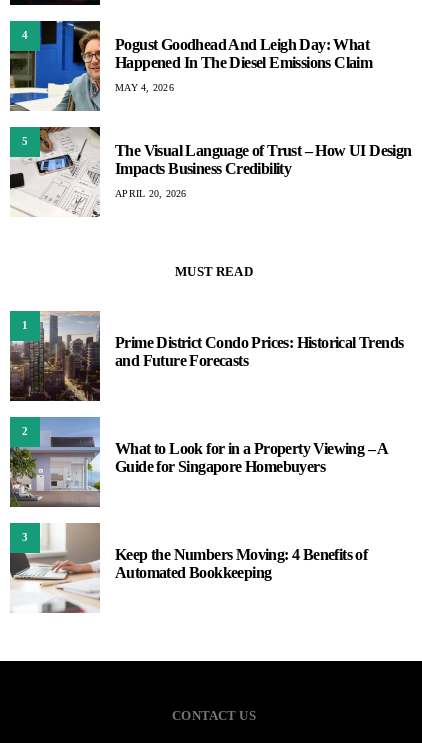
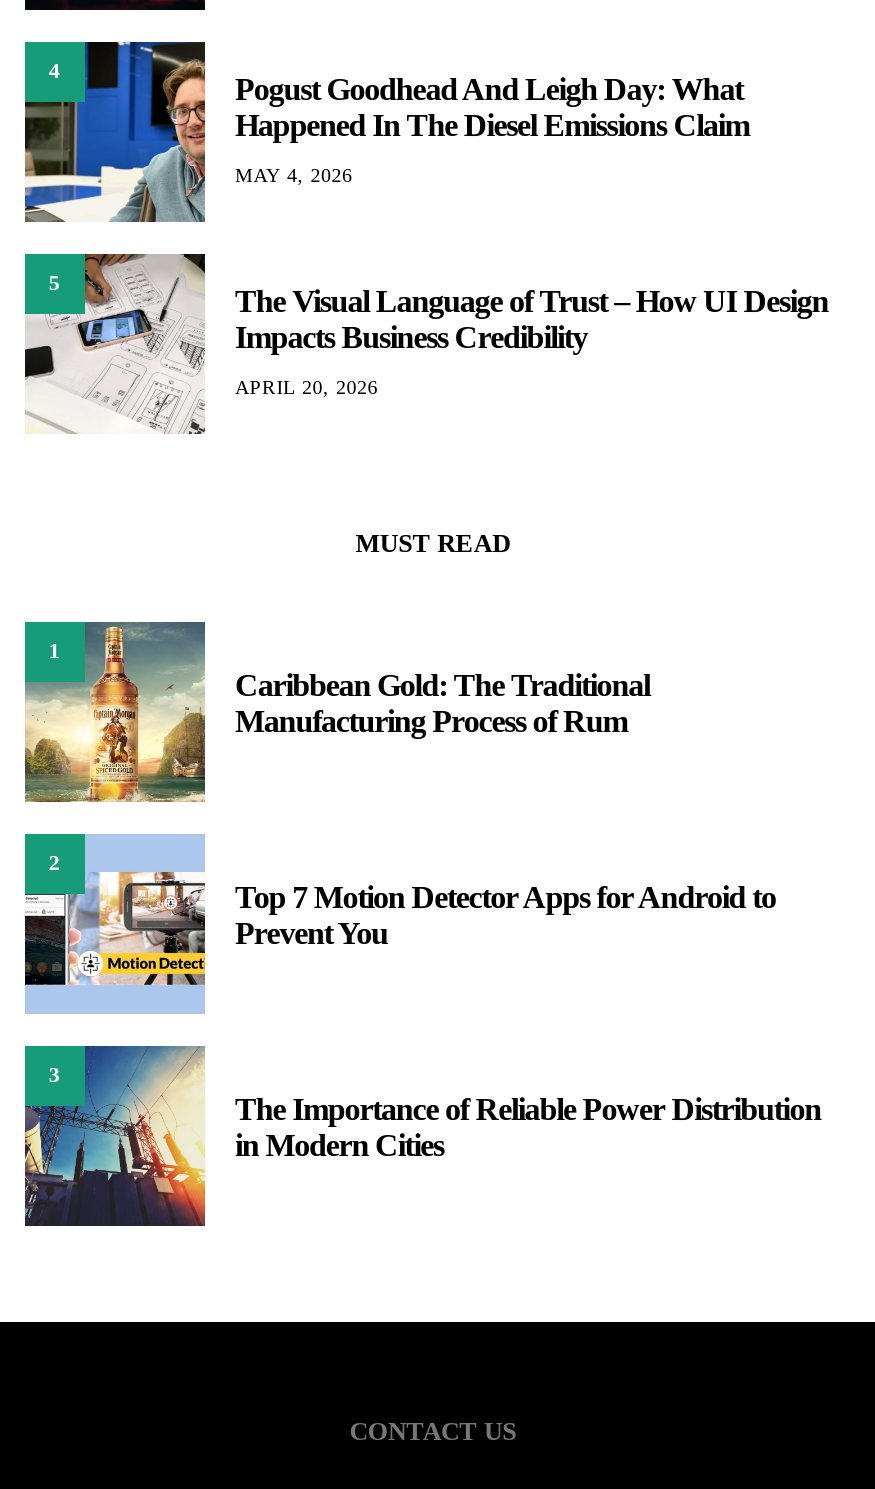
[9,311,403,402] [image] | Prime District Condo Prices: Historical Trends | and Future Forecasts -> [25,620,650,804] [image] | Caribbean Gold: The Traditional | Manufacturing Process of Rum
[9,418,388,508] [image] | What to Look for in a Property Viewing – A | Guide for Singapore Homebuyers -> [23,838,776,1014] [image] | Top 7 Motion Detector Apps for Android to | Prevent You
[9,523,367,614] [image] | Keep the Numbers Moving: 4 Benefits of | Automated Bookkeeping -> [23,1044,821,1228] [image] | The Importance of Reliable Power Distribution | in Modern Cities

